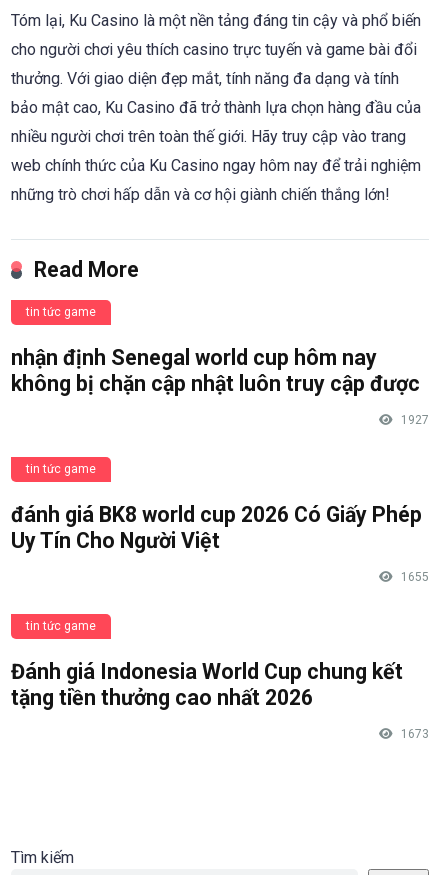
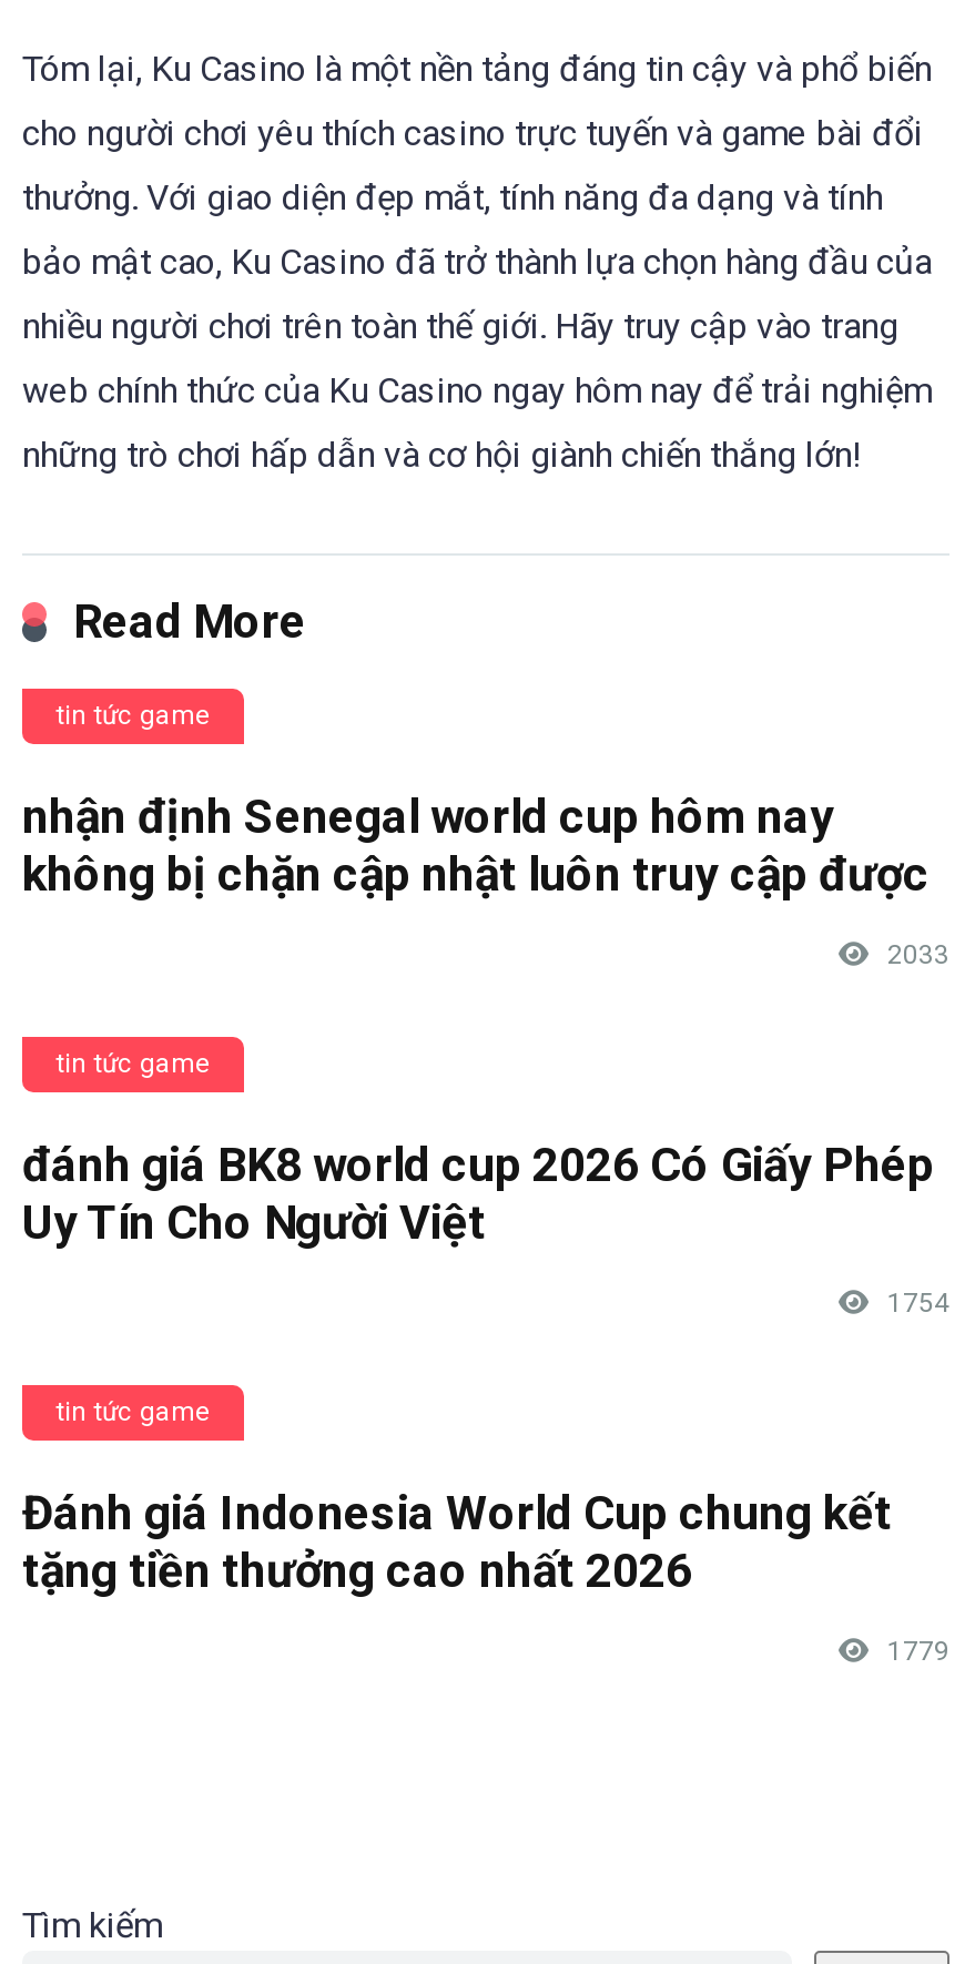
[398,413,429,427] 1927 -> [881,940,949,971] 2033
[398,570,429,584] 1655 -> [881,1288,949,1319] 1754
[398,727,429,741] 1673 -> [881,1636,949,1667] 1779

